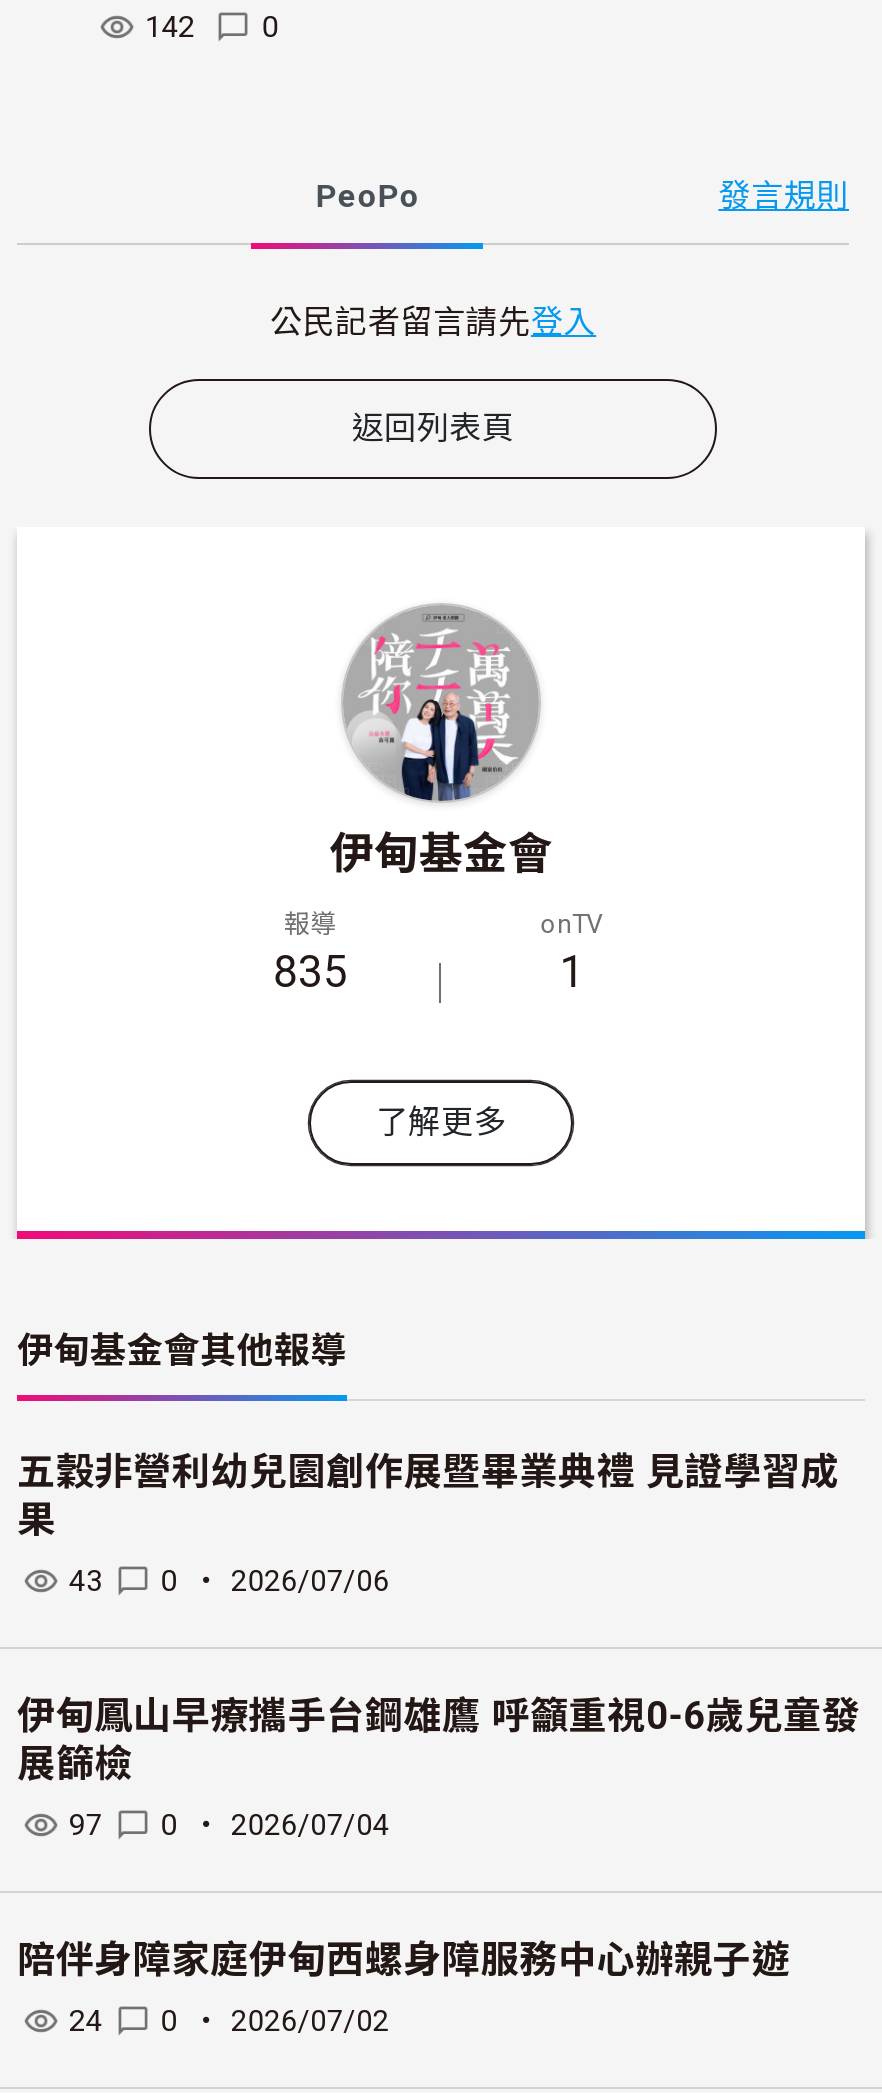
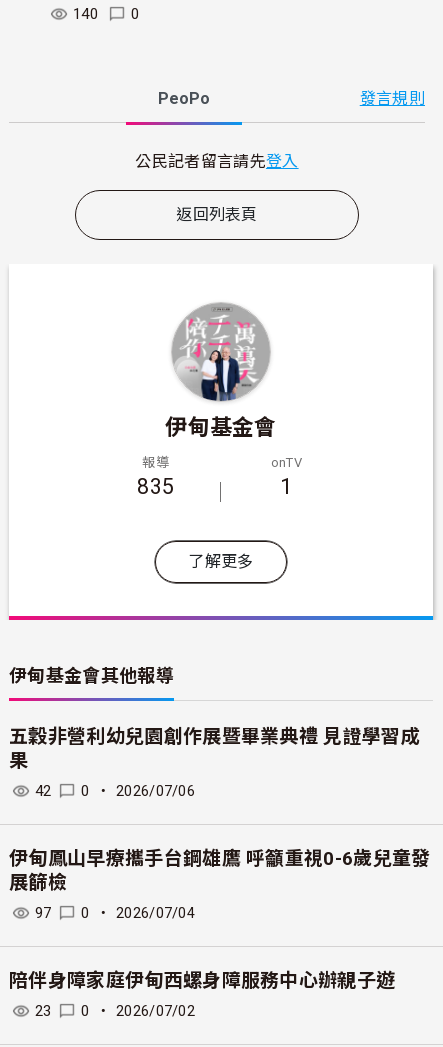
[145,10,278,46] 142 0 -> [73,5,140,23] 140 0
[69,1564,389,1600] 43 0 ・2026/07/06 -> [35,782,195,800] 42 0 ・2026/07/06
[69,2004,389,2040] 24 0 ・2026/07/02 -> [35,1002,195,1020] 23 0 ・2026/07/02

